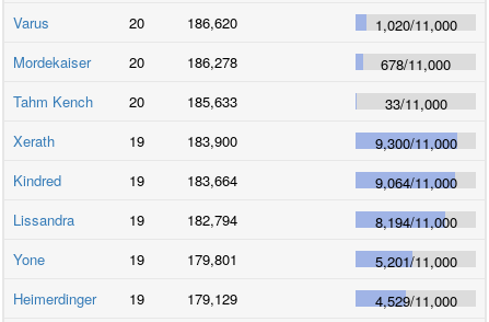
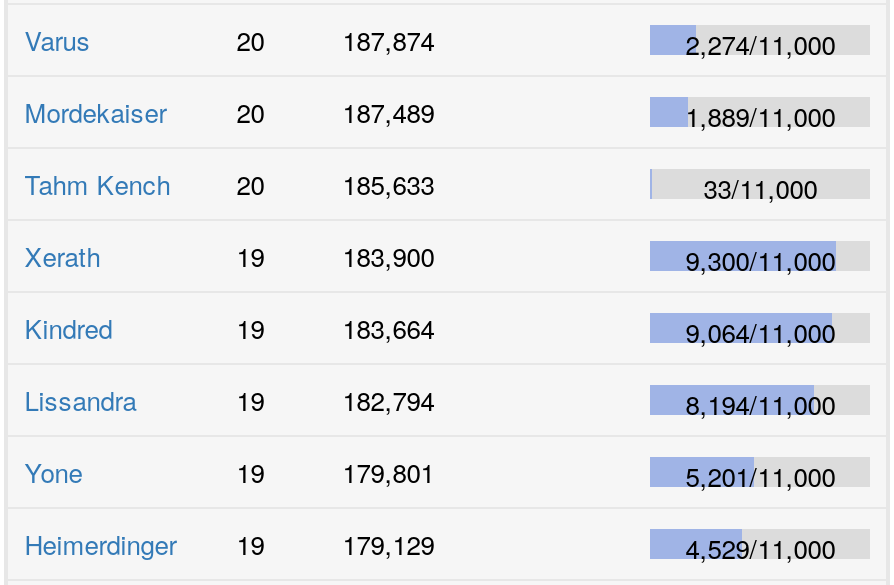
[187,12,238,33] 186,620 -> [342,21,434,59] 187,874
[375,14,457,35] 1,020/11,000 -> [686,25,836,63] 2,274/11,000
[187,51,238,72] 186,278 -> [342,93,434,131] 187,489
[381,54,451,74] 678/11,000 -> [686,97,836,135] 1,889/11,000

